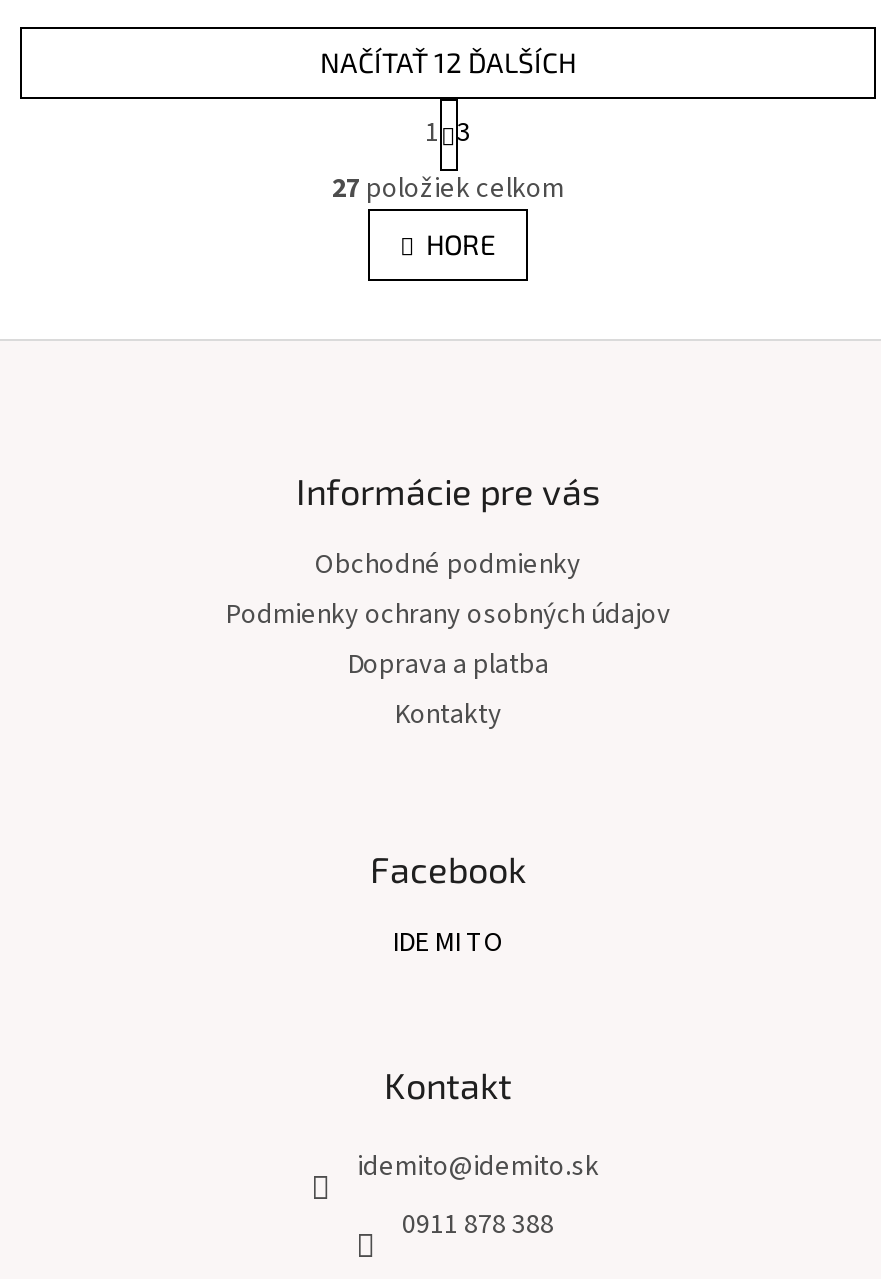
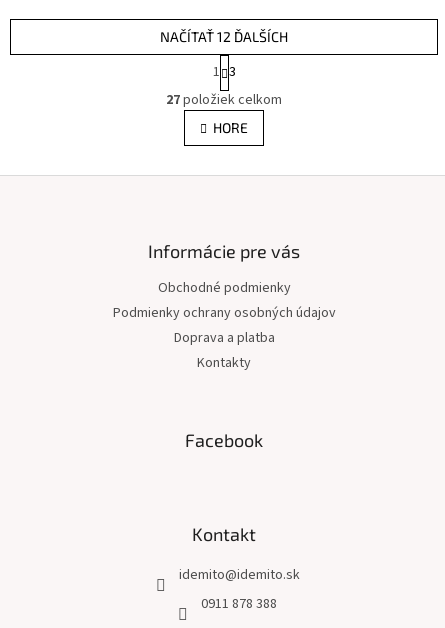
[392,922,504,962] IDE MI TO -> none

